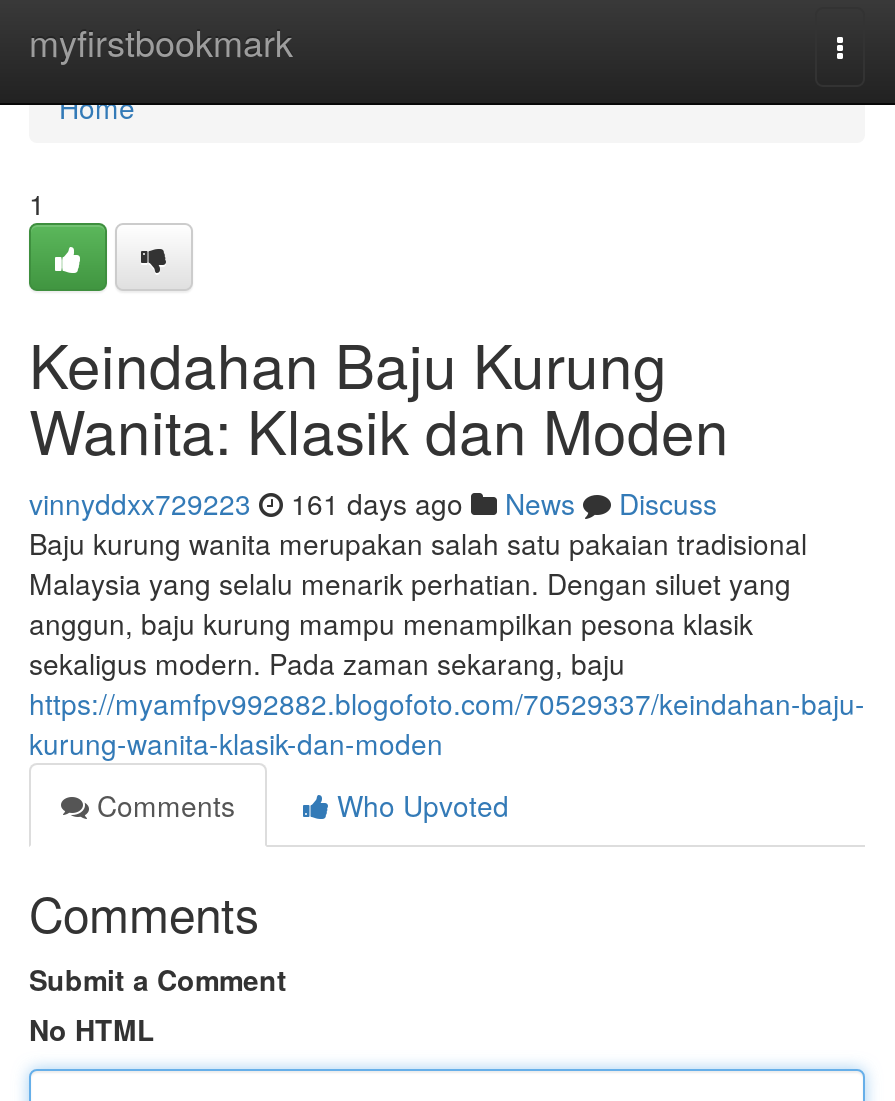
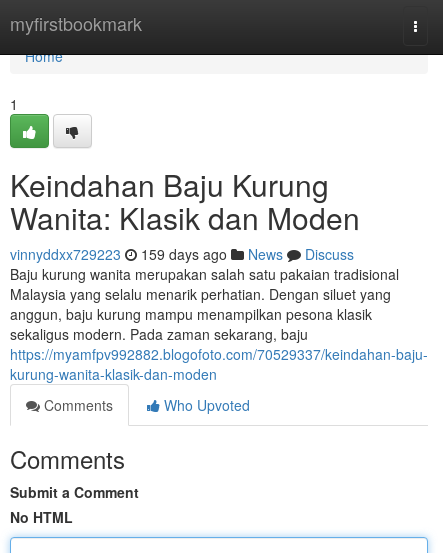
[29,483,717,523] vinnyddxx729223 161 days ago News Discuss -> [10,244,354,264] vinnyddxx729223 159 days ago News Discuss

